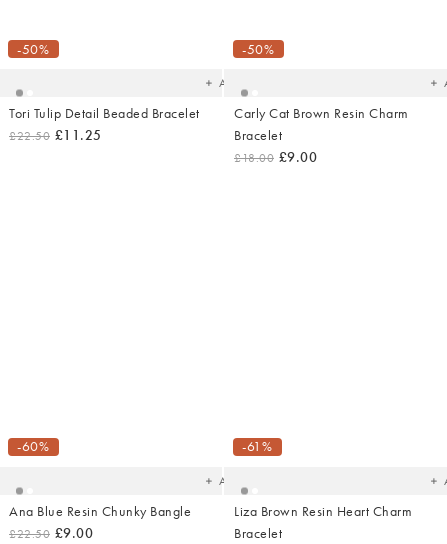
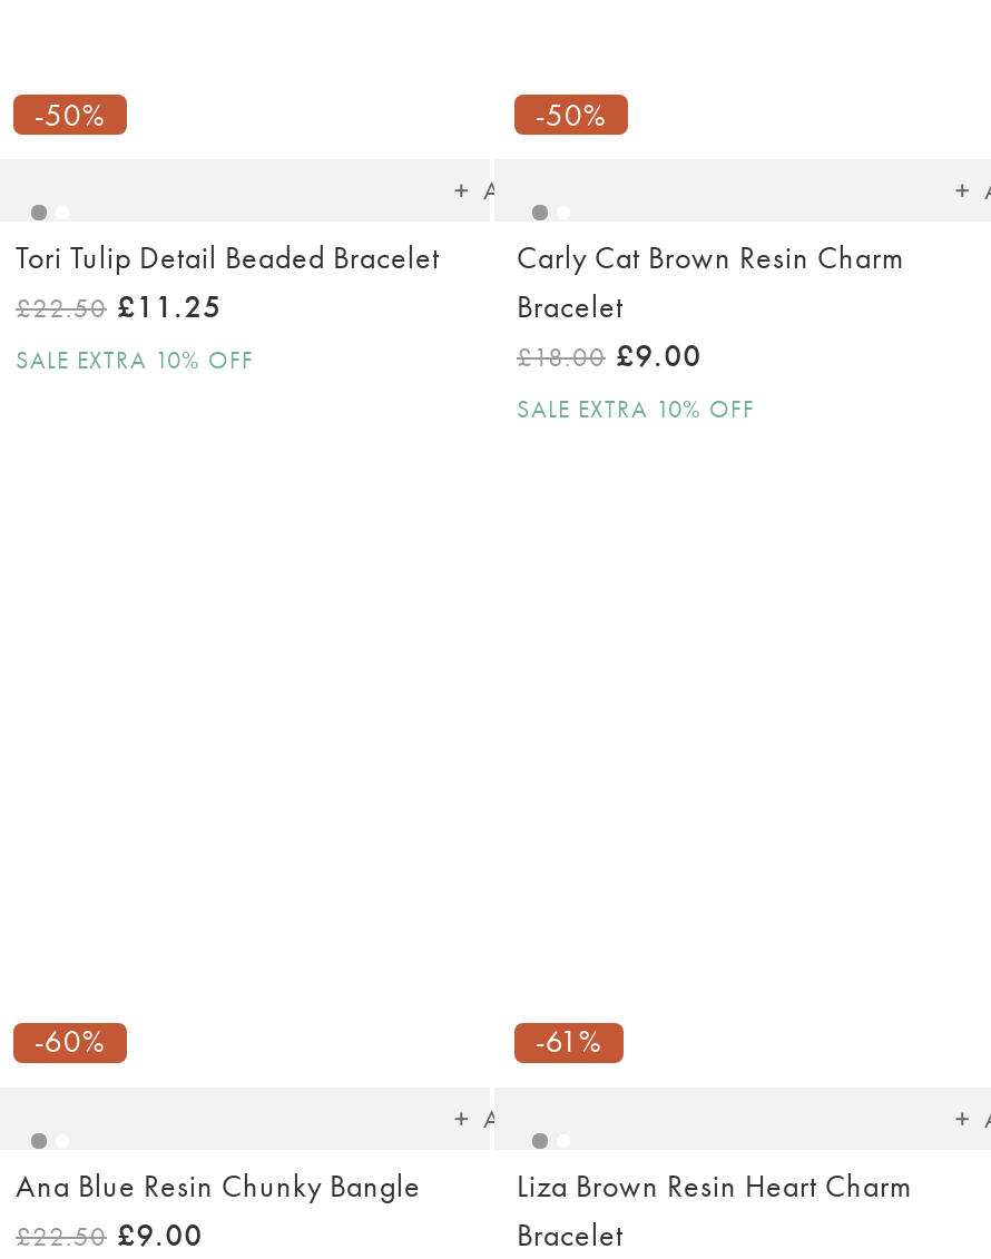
none -> [16,345,254,376] SALE EXTRA 10% OFF
none -> [517,394,755,425] SALE EXTRA 10% OFF

